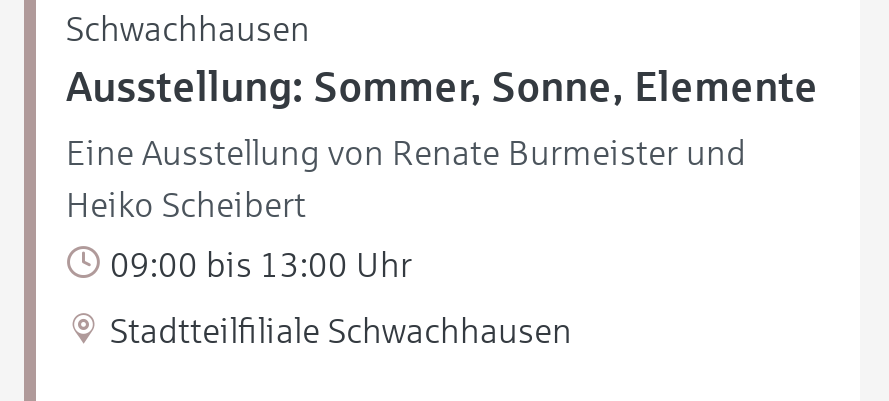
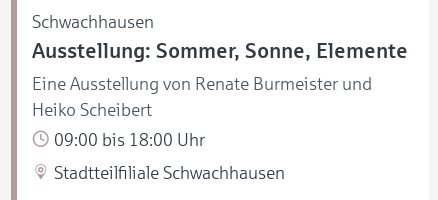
[102,245,412,285] 09:00 bis 13:00 Uhr -> [50,130,205,150] 09:00 bis 18:00 Uhr

